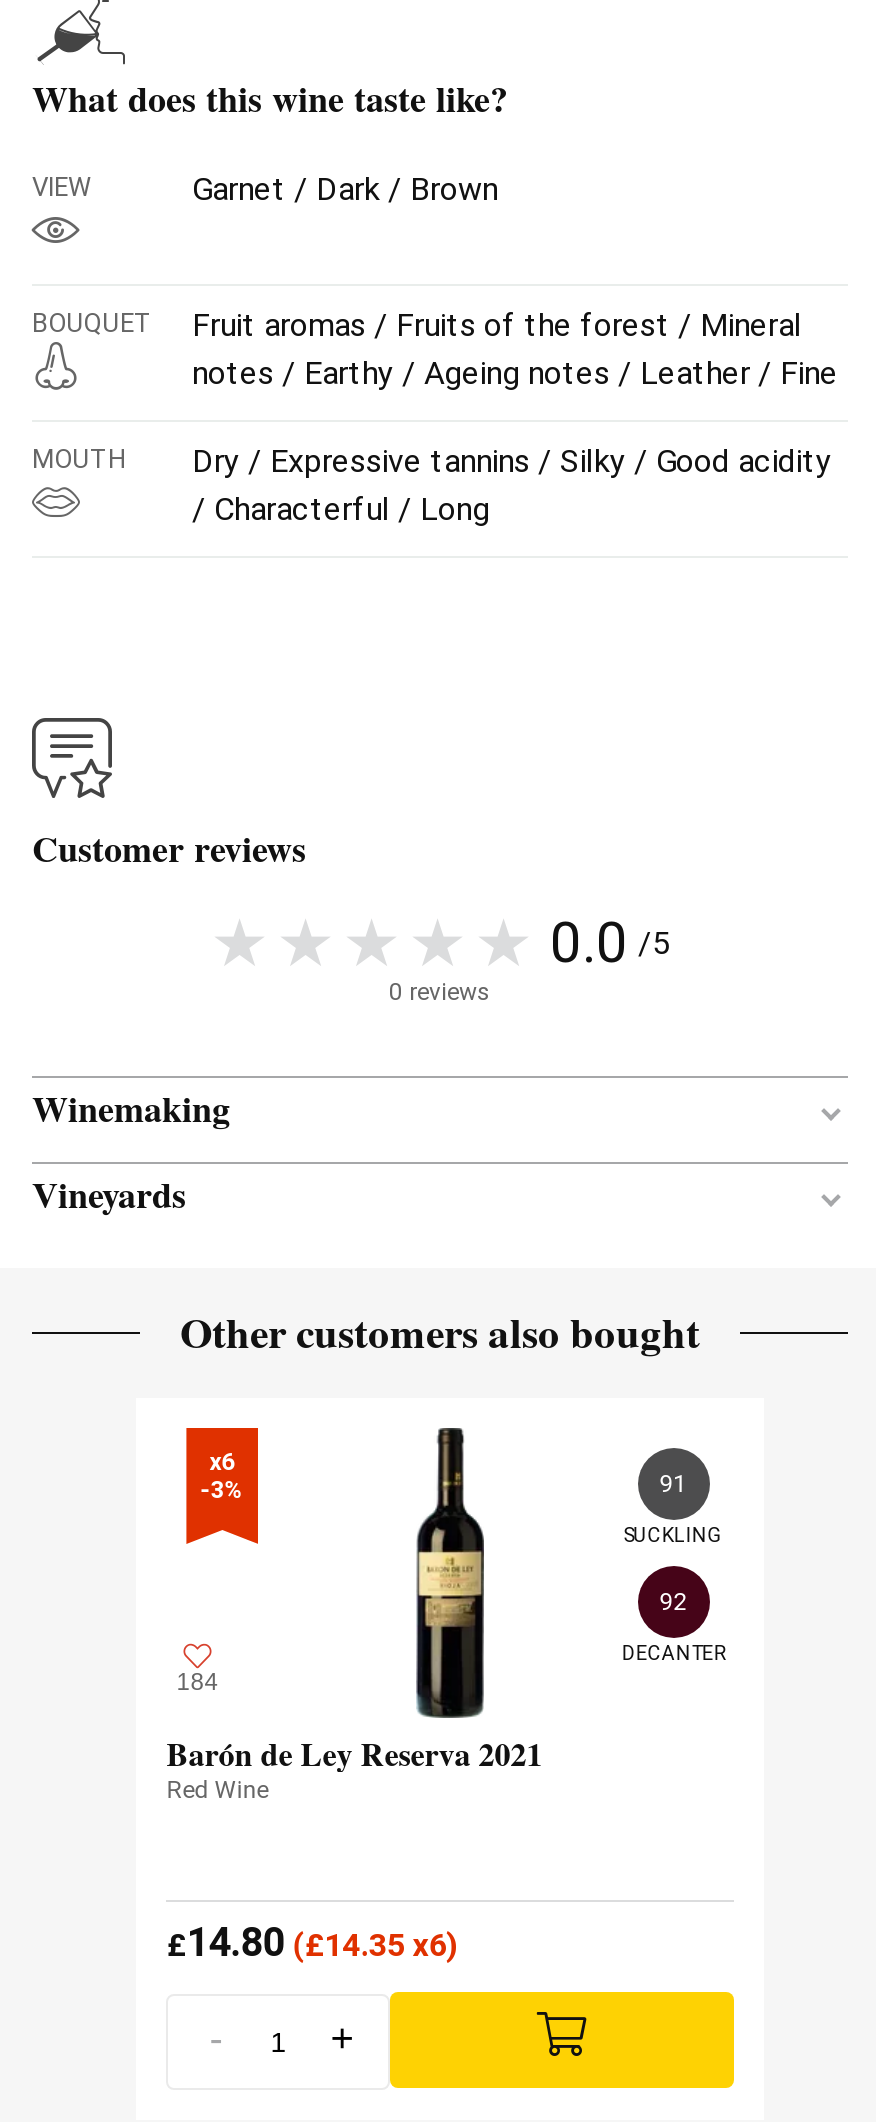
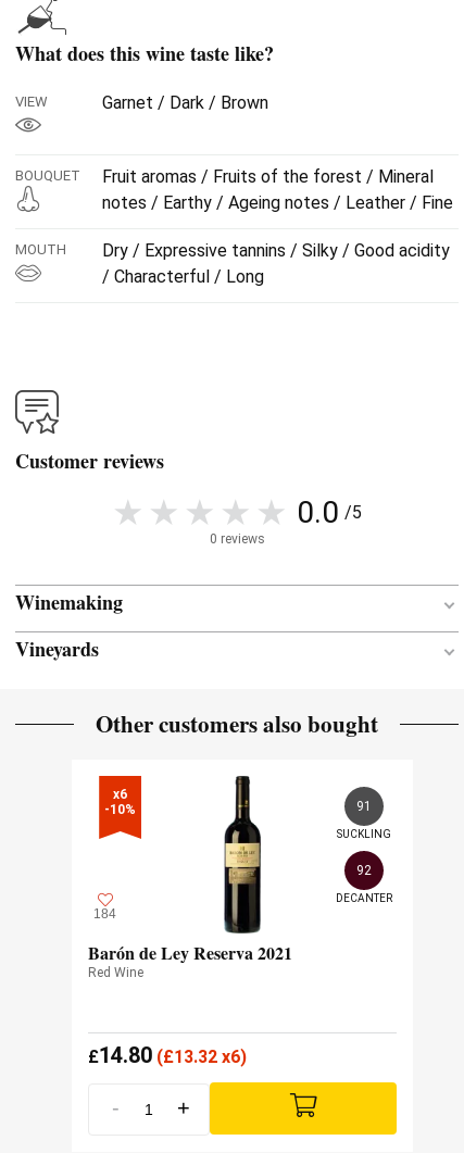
[200,1476,244,1504] -3% -> [105,802,136,817] -10%
[166,1918,458,1966] £14.80 (£14.35 x6) -> [88,1042,247,1068] £14.80 (£13.32 x6)

